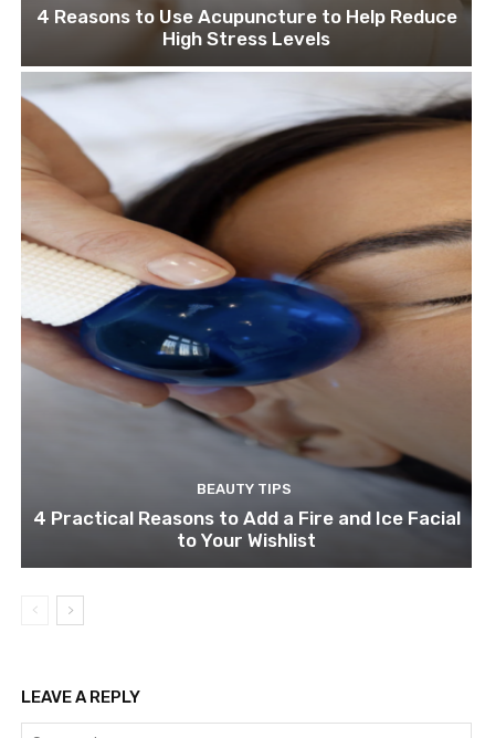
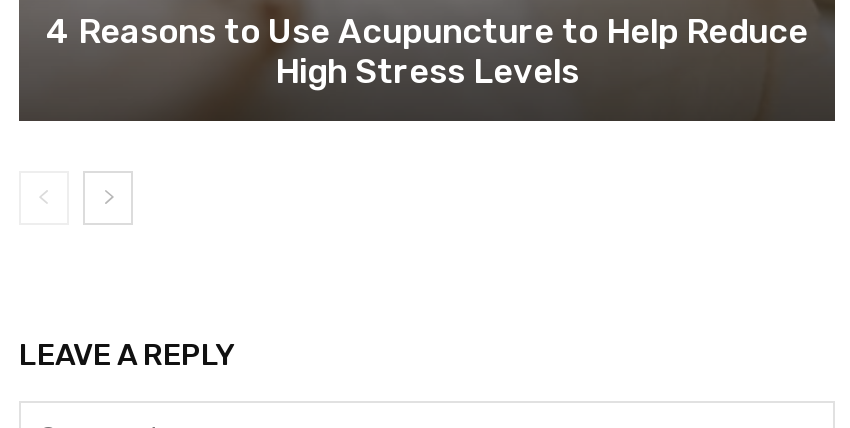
[21,72,473,551] [image] | BEAUTY TIPS | 4 Practical Reasons to Add a Fire and Ice Facial | to Your Wishlist -> none

